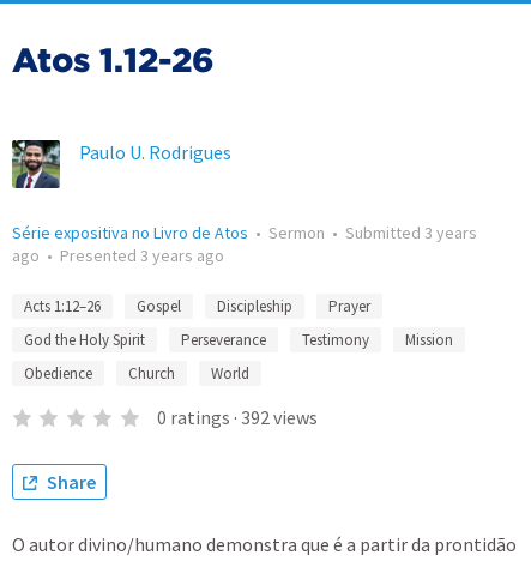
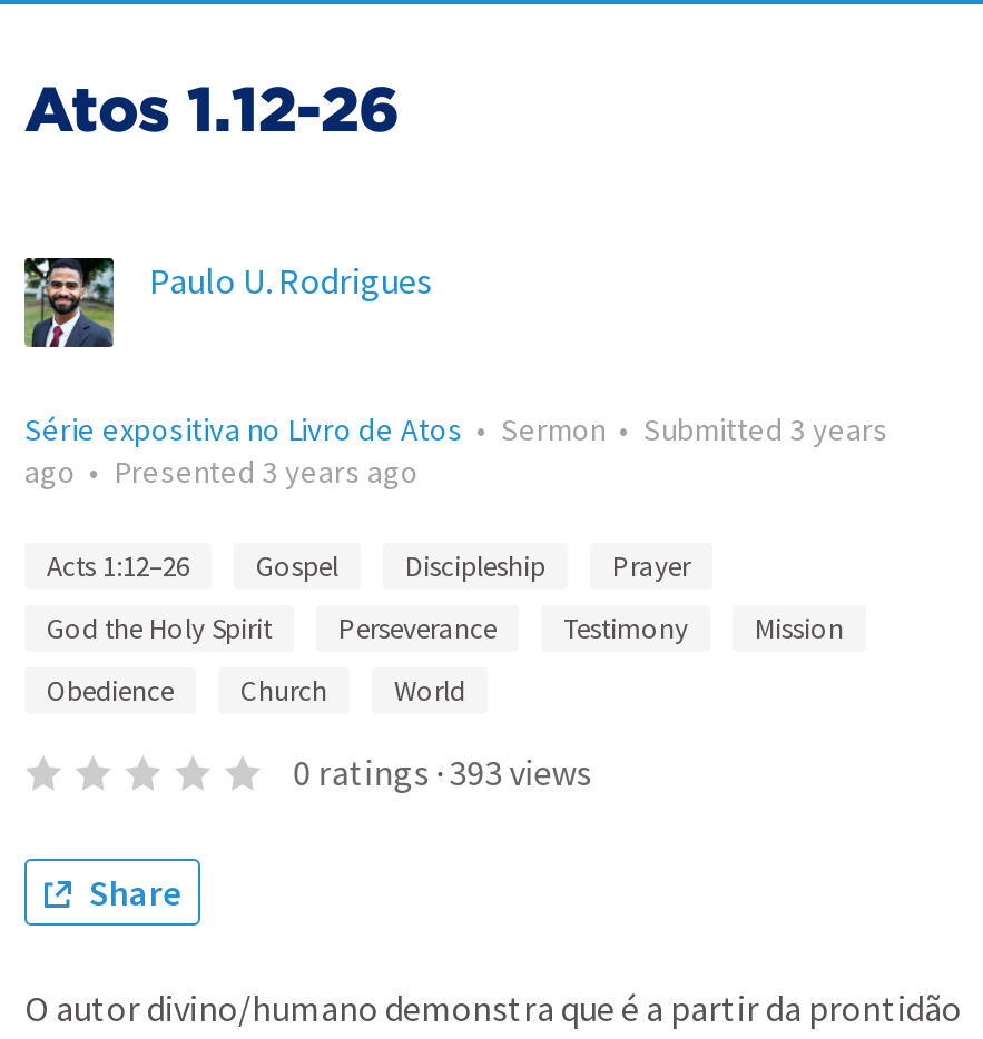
[157,405,317,429] 0 ratings · 392 views -> [293,750,592,794] 0 ratings · 393 views

